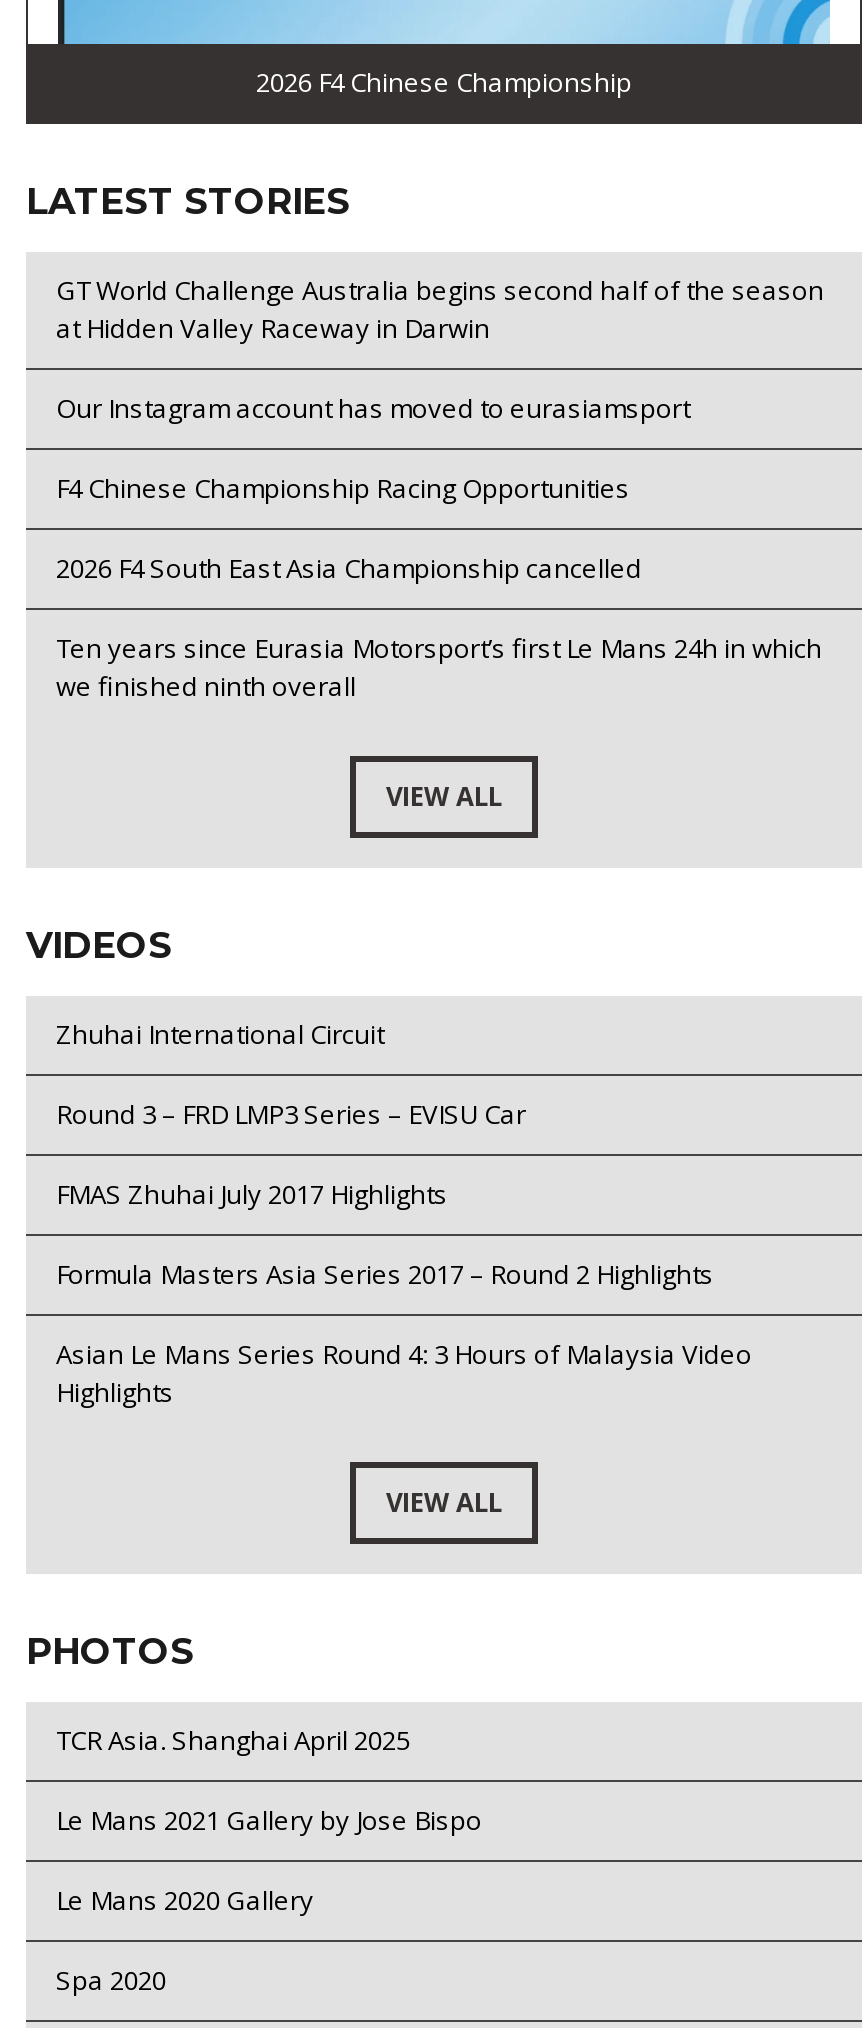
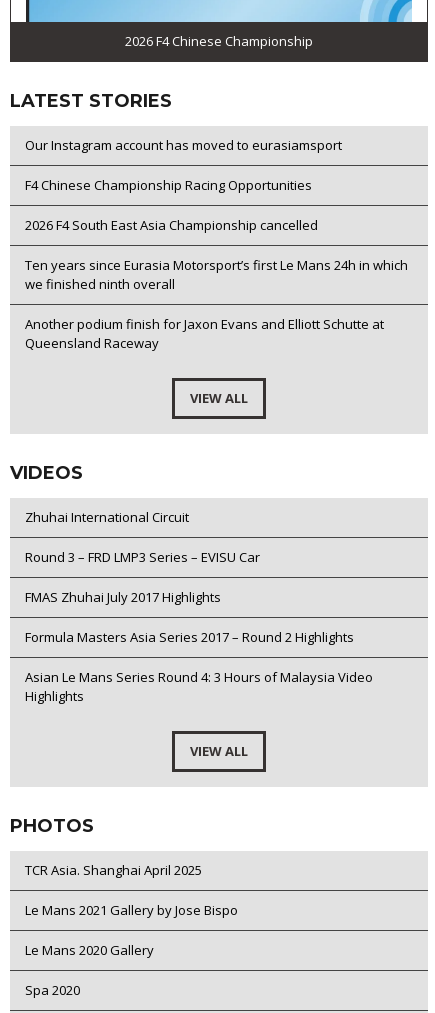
[56,272,824,346] GT World Challenge Australia begins second half of the season | at Hidden Valley Raceway in Darwin -> none
moved [56,390,822,704] -> [25,136,408,293]: Our Instagram account has moved to eurasiamsport | F4 Chinese Championship Racing Opportunities | 2026 F4 South East Asia Championship cancelled | Ten years since Eurasia Motorsport’s first Le Mans 24h in which | we finished ninth overall
none -> [25,315,384,352] Another podium finish for Jaxon Evans and Elliott Schutte at | Queensland Raceway

